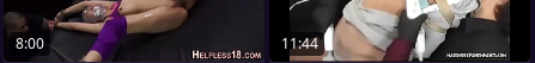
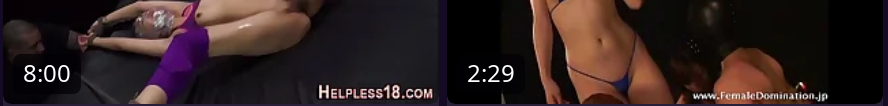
[281,33,318,53] 11:44 -> [467,56,515,90] 2:29

